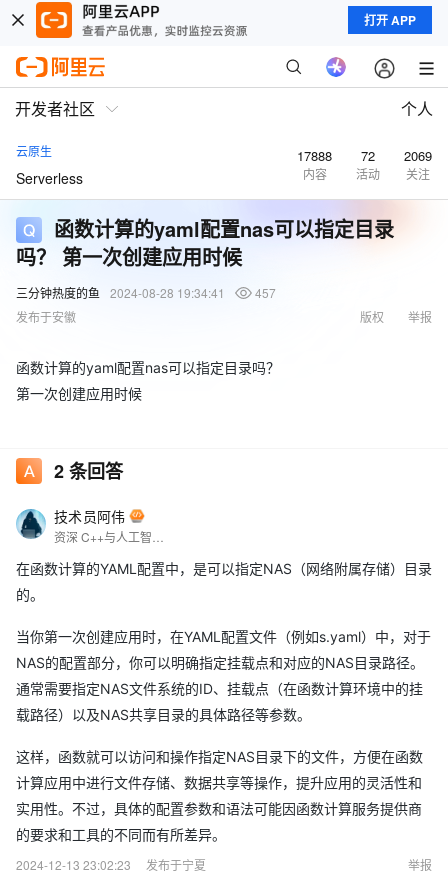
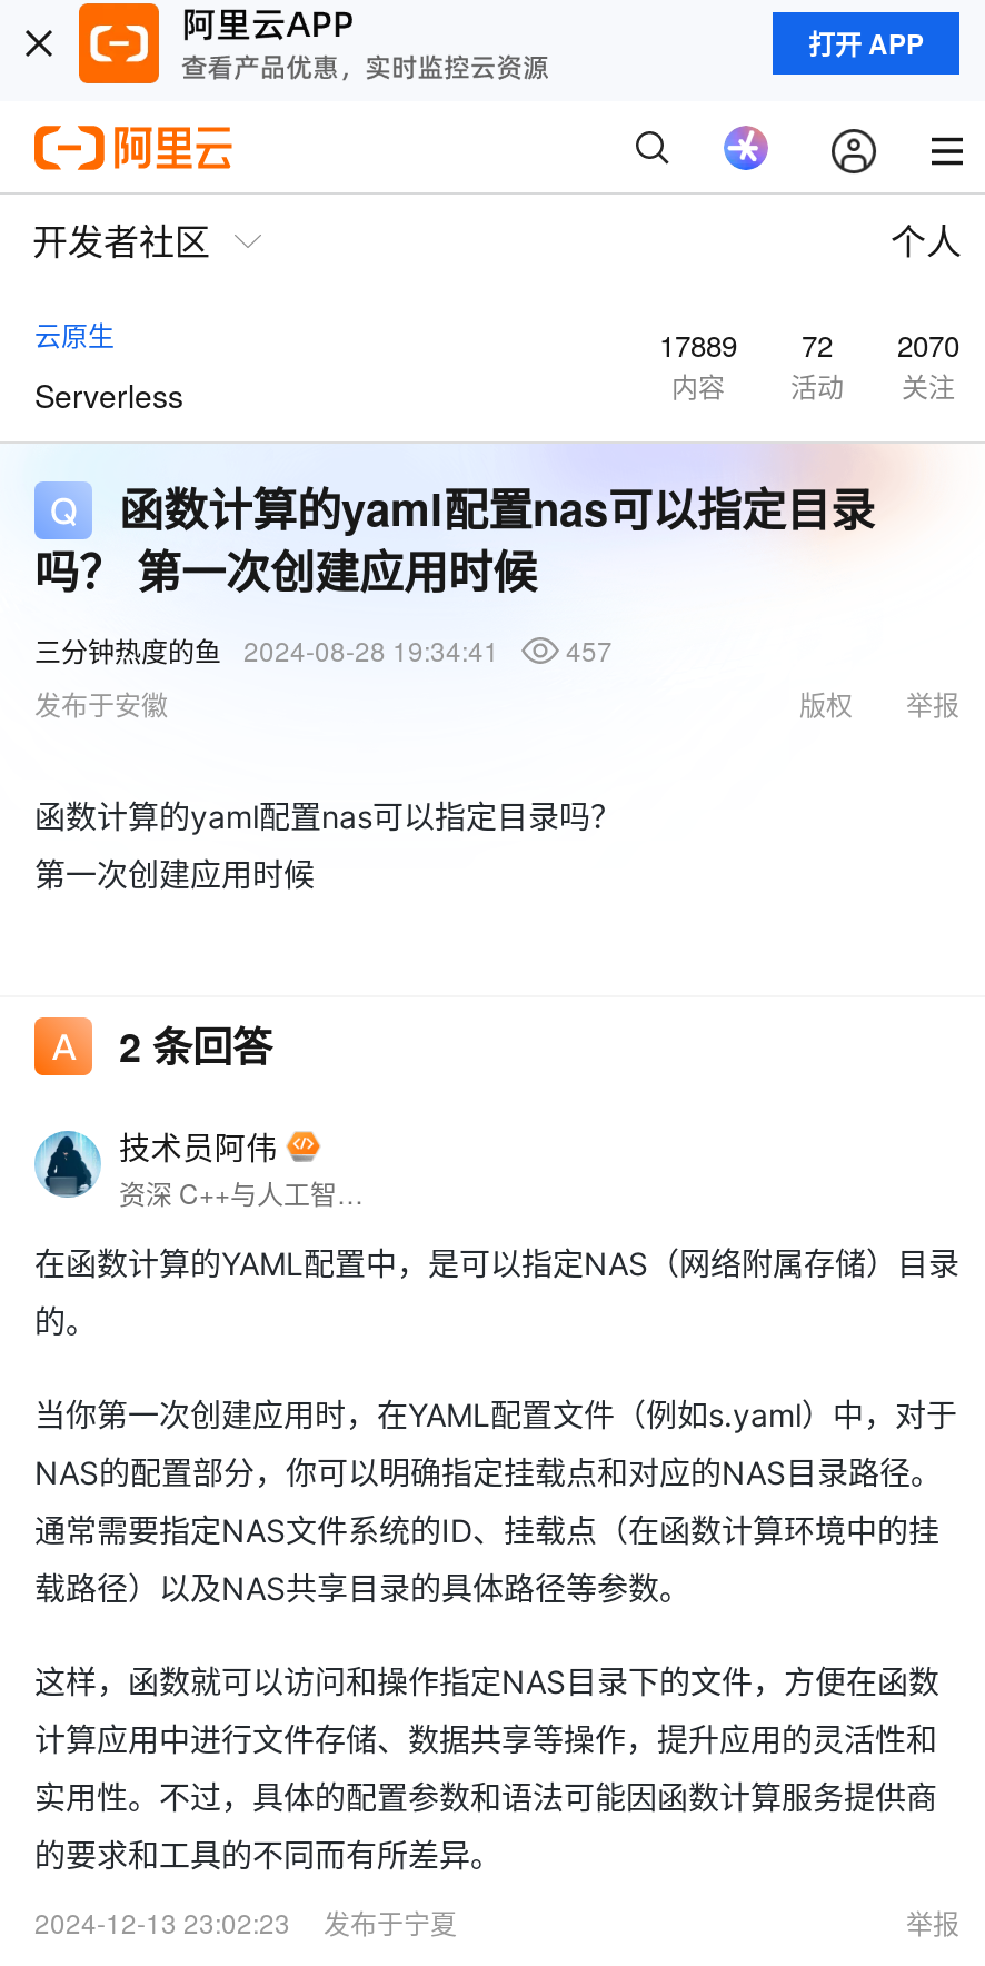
[297,145,332,164] 17888 -> [659,322,737,365] 17889
[404,145,432,164] 2069 -> [897,322,959,365] 2070

